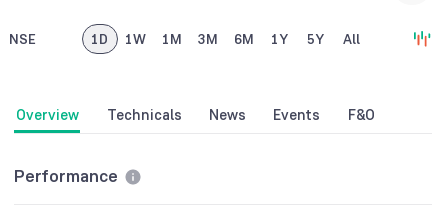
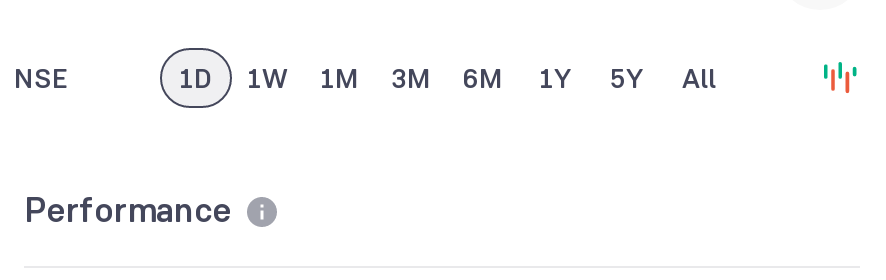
[15,105,375,125] Overview | Technicals | News | Events | F&O -> none

